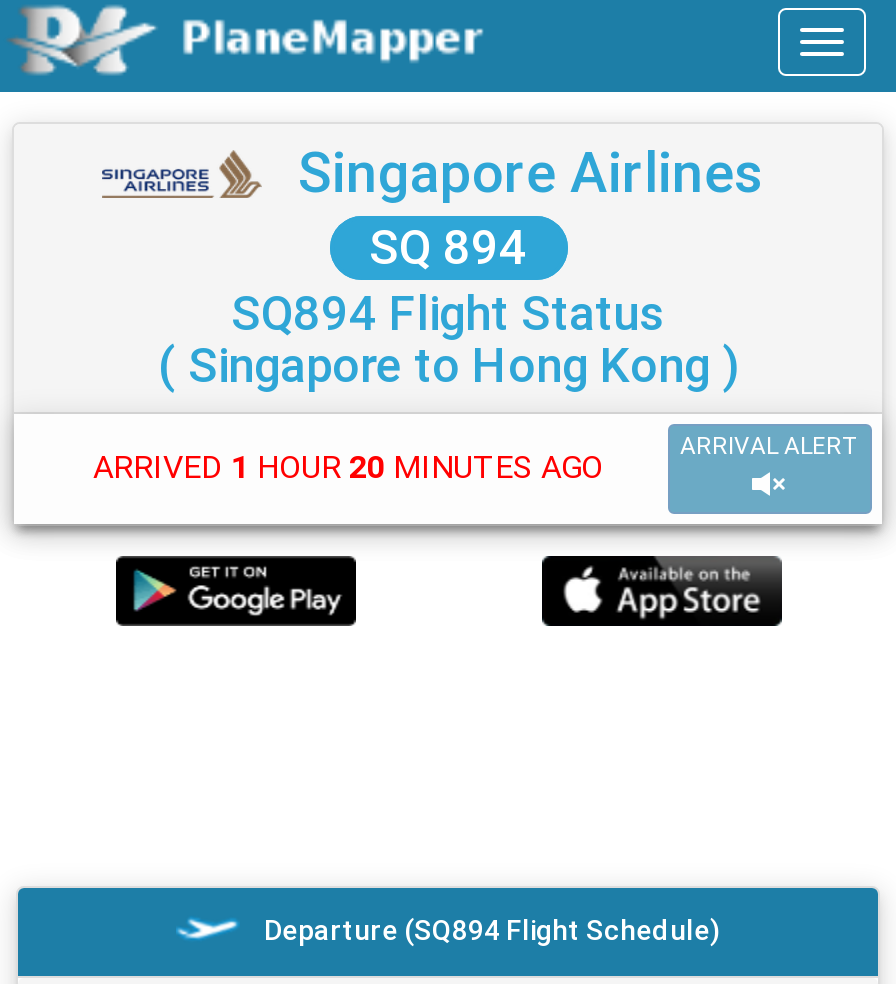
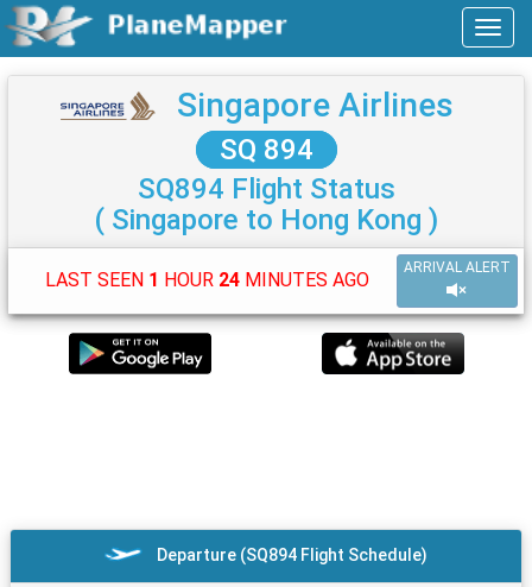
[93,448,603,486] ARRIVED 1 HOUR 20 MINUTES AGO -> [45,268,369,291] LAST SEEN 1 HOUR 24 MINUTES AGO

